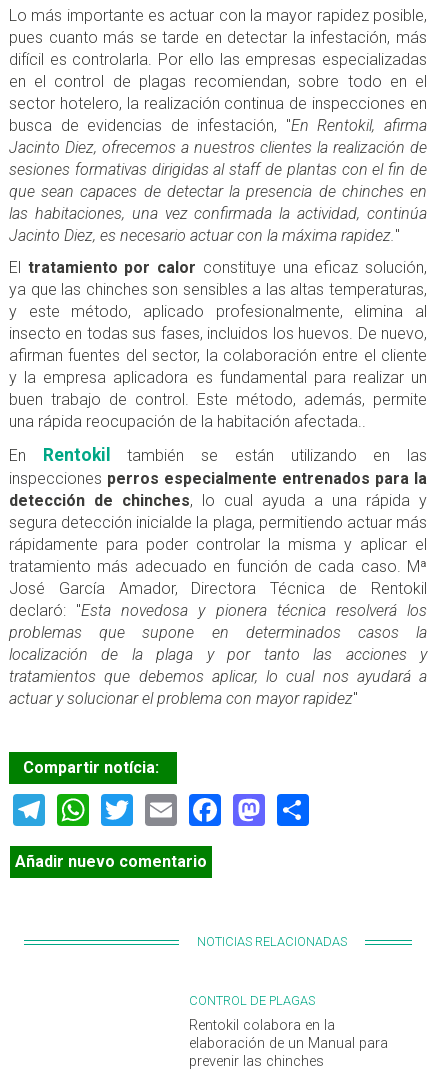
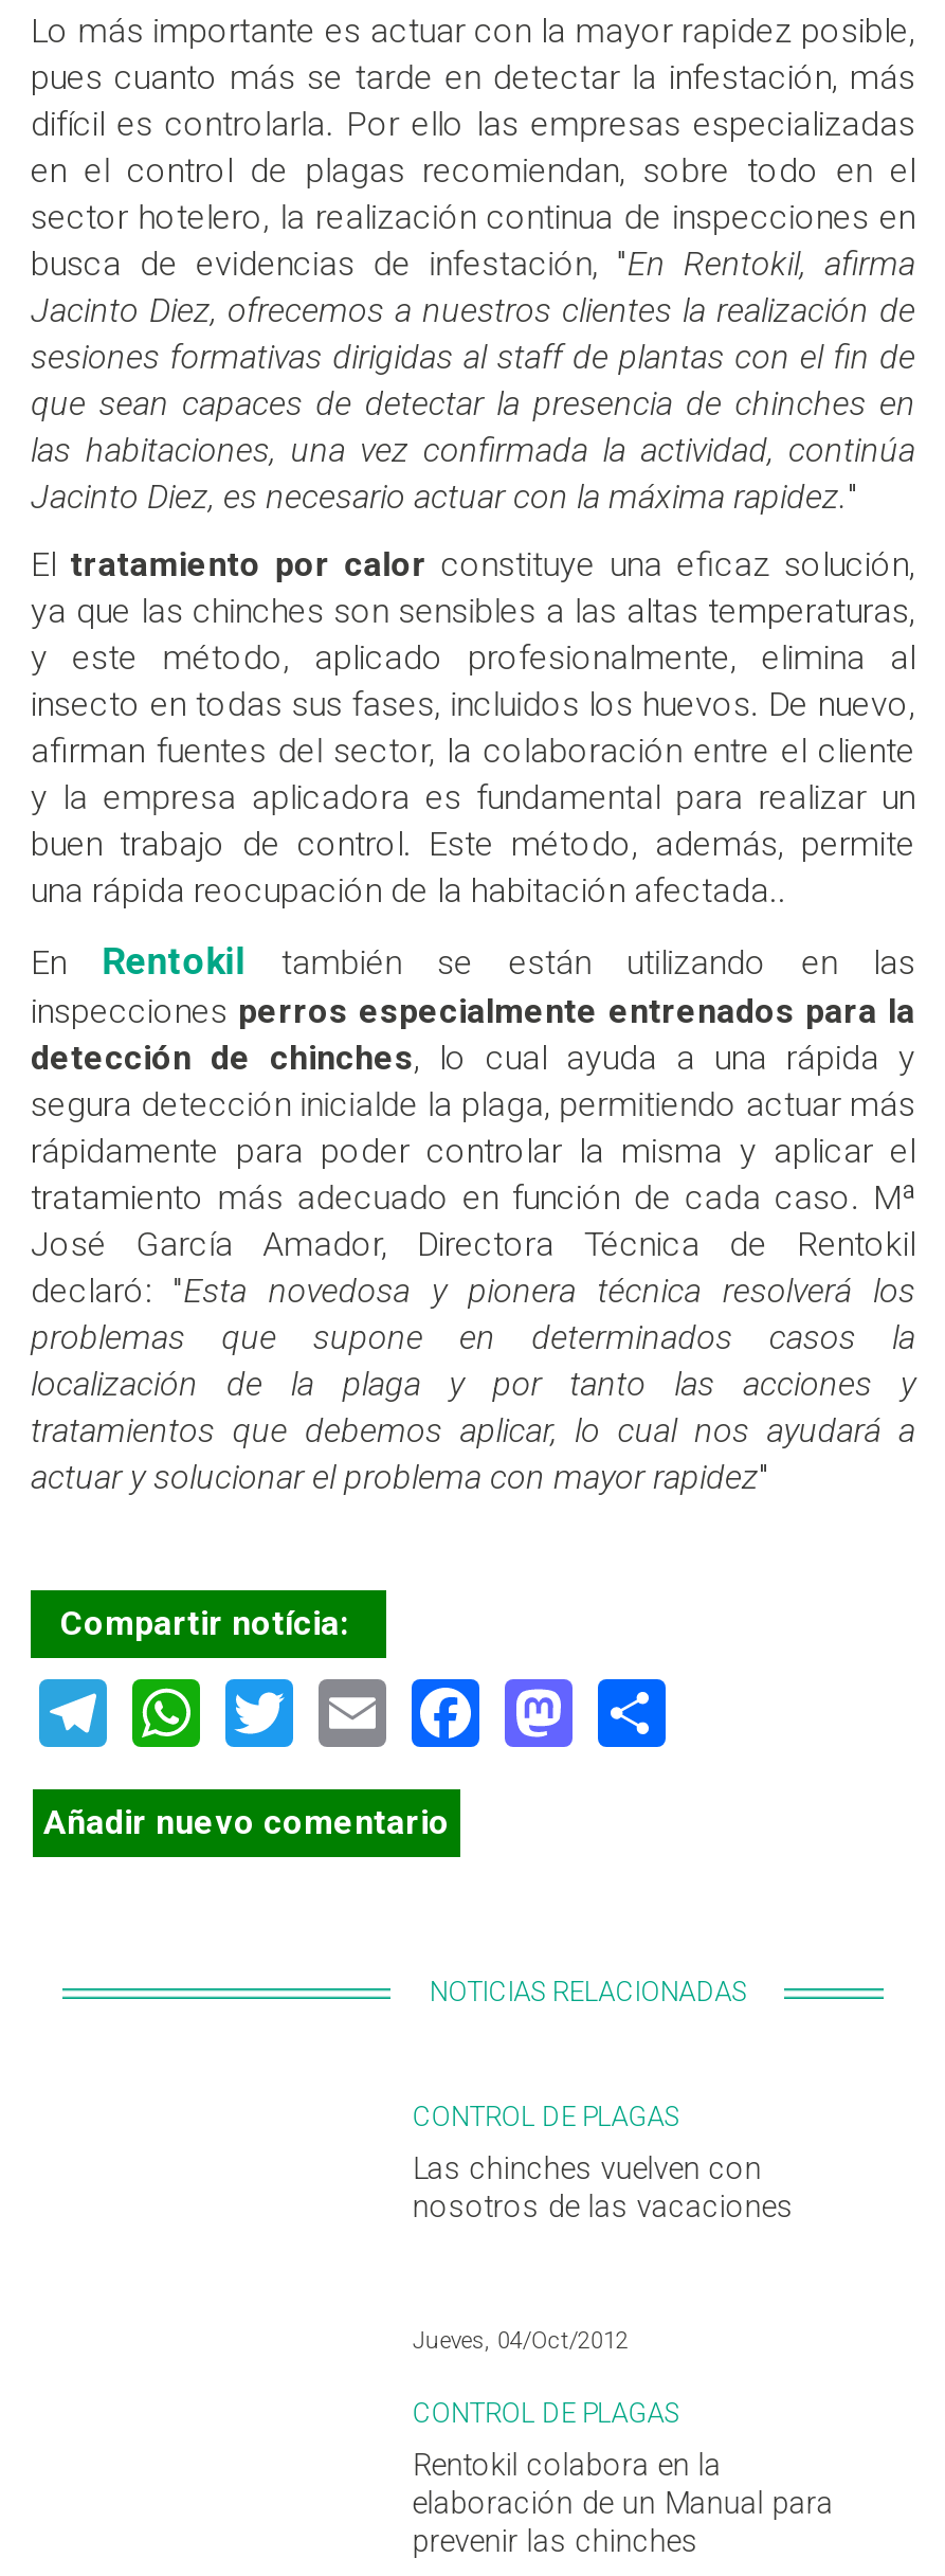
none -> [412,2151,793,2225] Las chinches vuelven con | nosotros de las vacaciones
none -> [412,2327,679,2429] Jueves, 04/Oct/2012 | CONTROL DE PLAGAS

